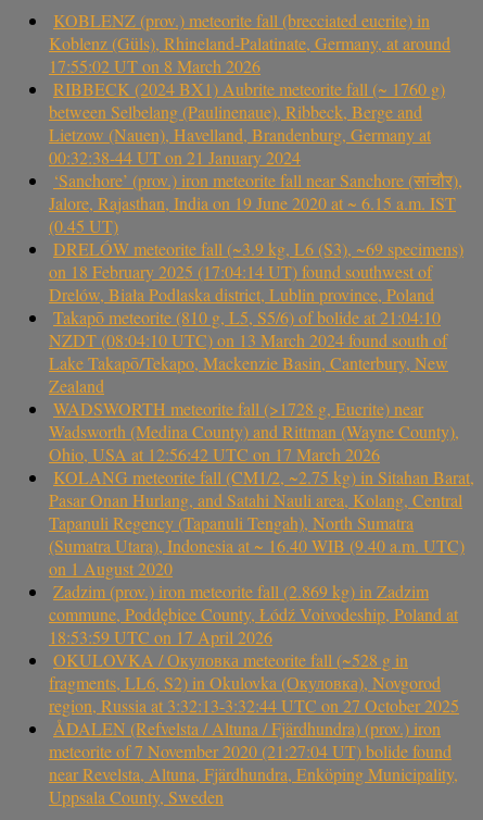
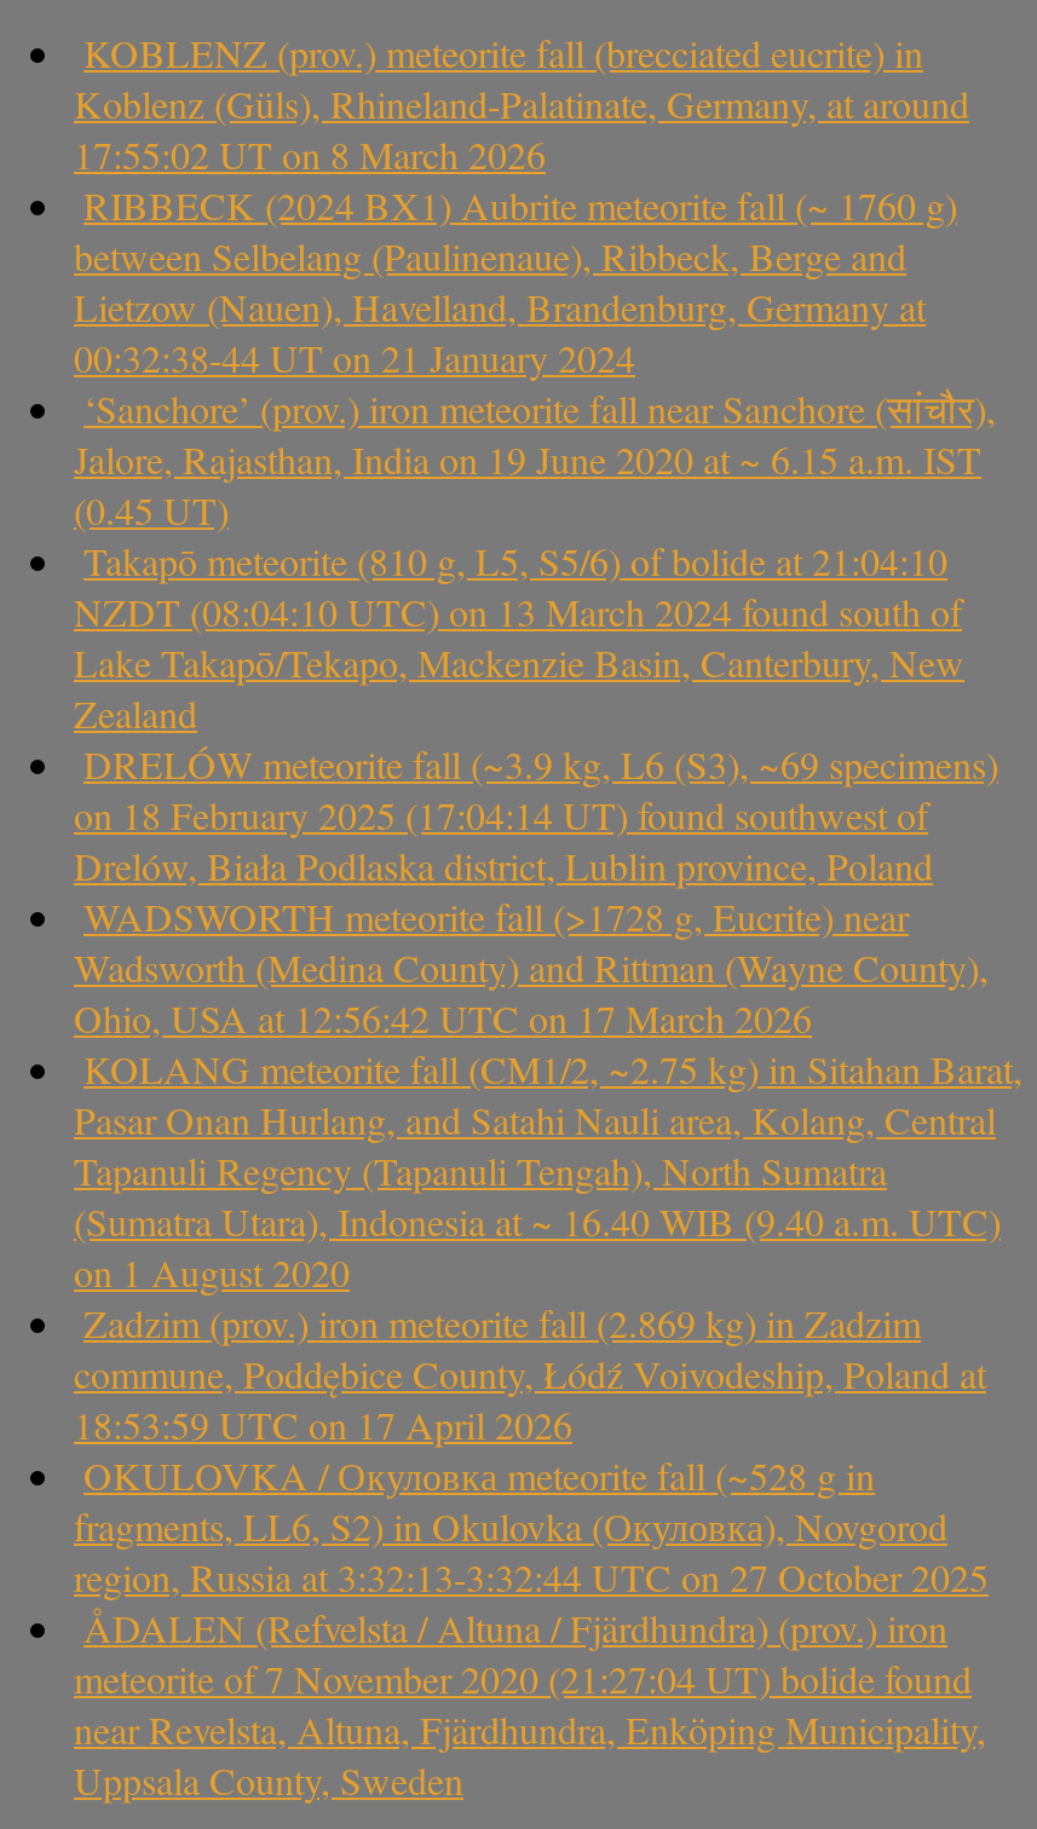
moved [49,237,463,306] -> [74,739,998,891]: DRELÓW meteorite fall (~3.9 kg, L6 (S3), ~69 specimens) | on 18 February 2025 (17:04:14 UT) found southwest of | Drelów, Biała Podlaska district, Lublin province, Poland
moved [49,306,448,397] -> [74,535,964,739]: Takapō meteorite (810 g, L5, S5/6) of bolide at 21:04:10 | NZDT (08:04:10 UTC) on 13 March 2024 found south of | Lake Takapō/Tekapo, Mackenzie Basin, Canterbury, New | Zealand

